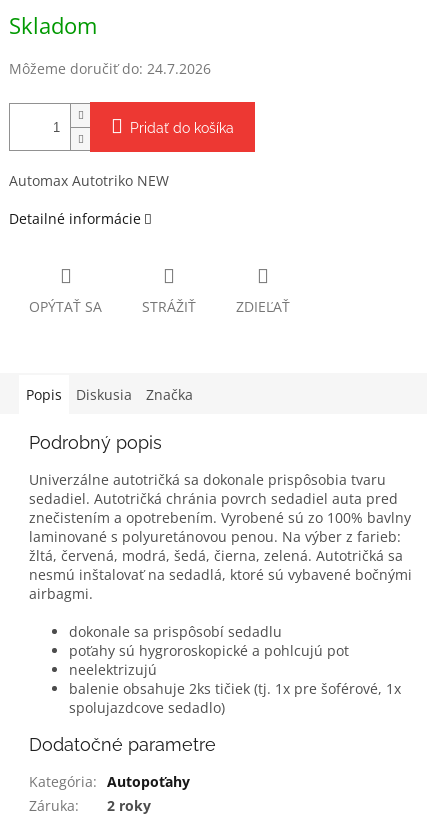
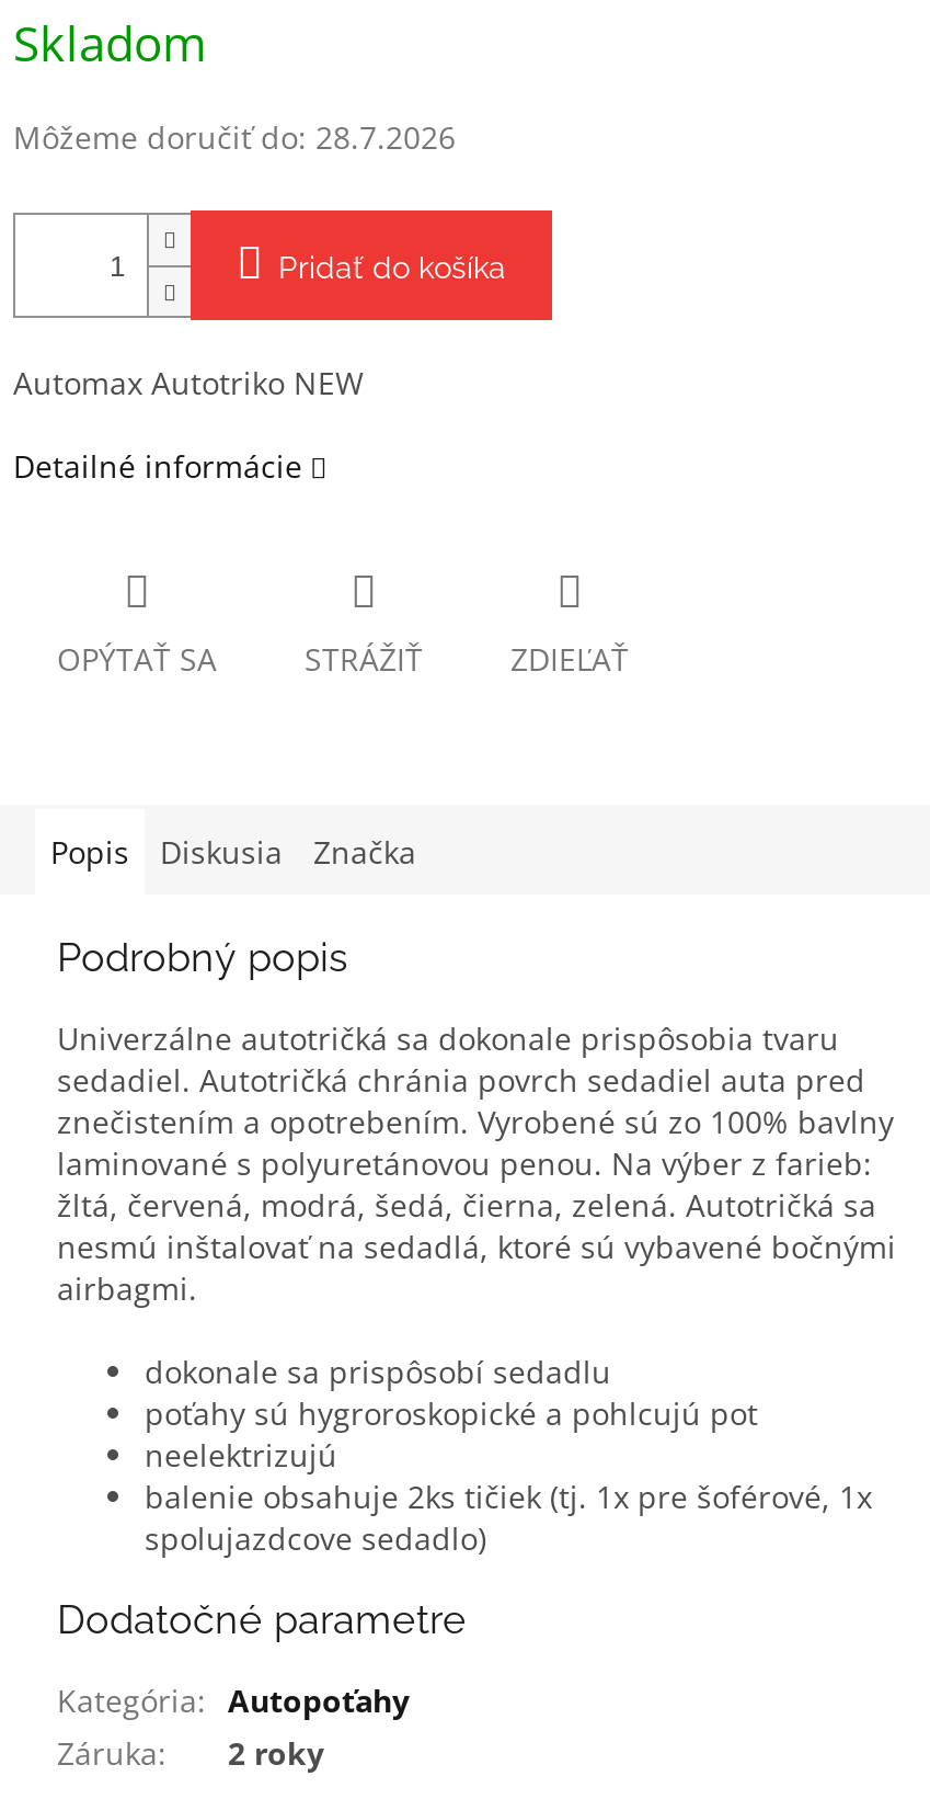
[9,59,211,78] Môžeme doručiť do: 24.7.2026 -> [13,117,456,159] Môžeme doručiť do: 28.7.2026

